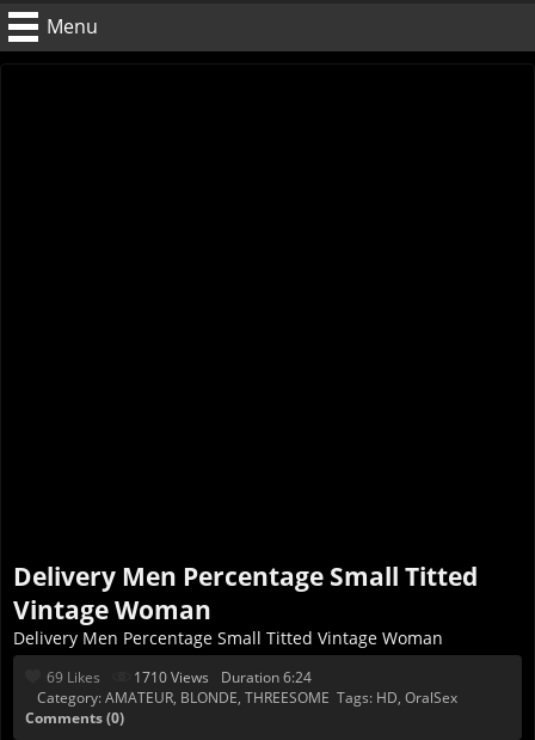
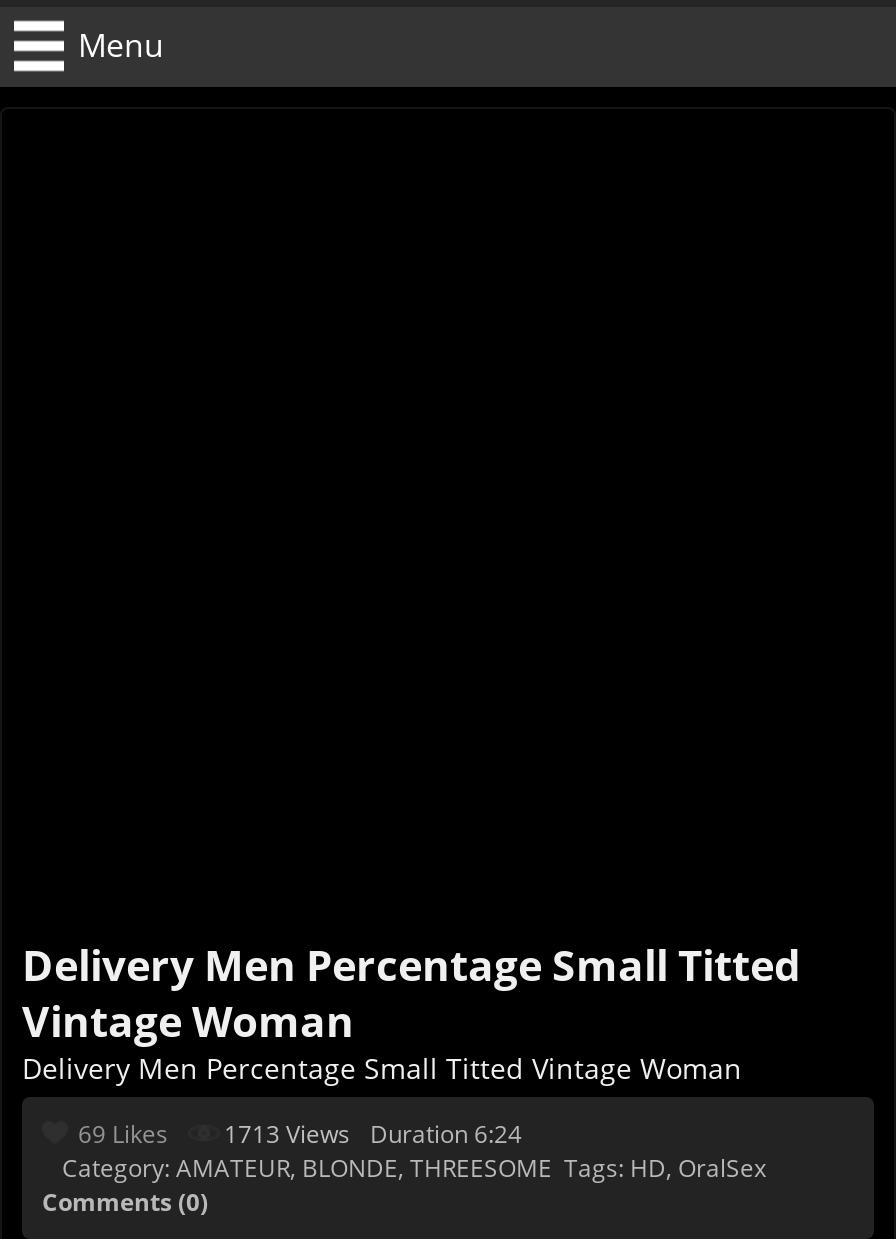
[134,667,312,687] 1710 Views Duration 6:24 -> [224,1117,522,1151] 1713 Views Duration 6:24

